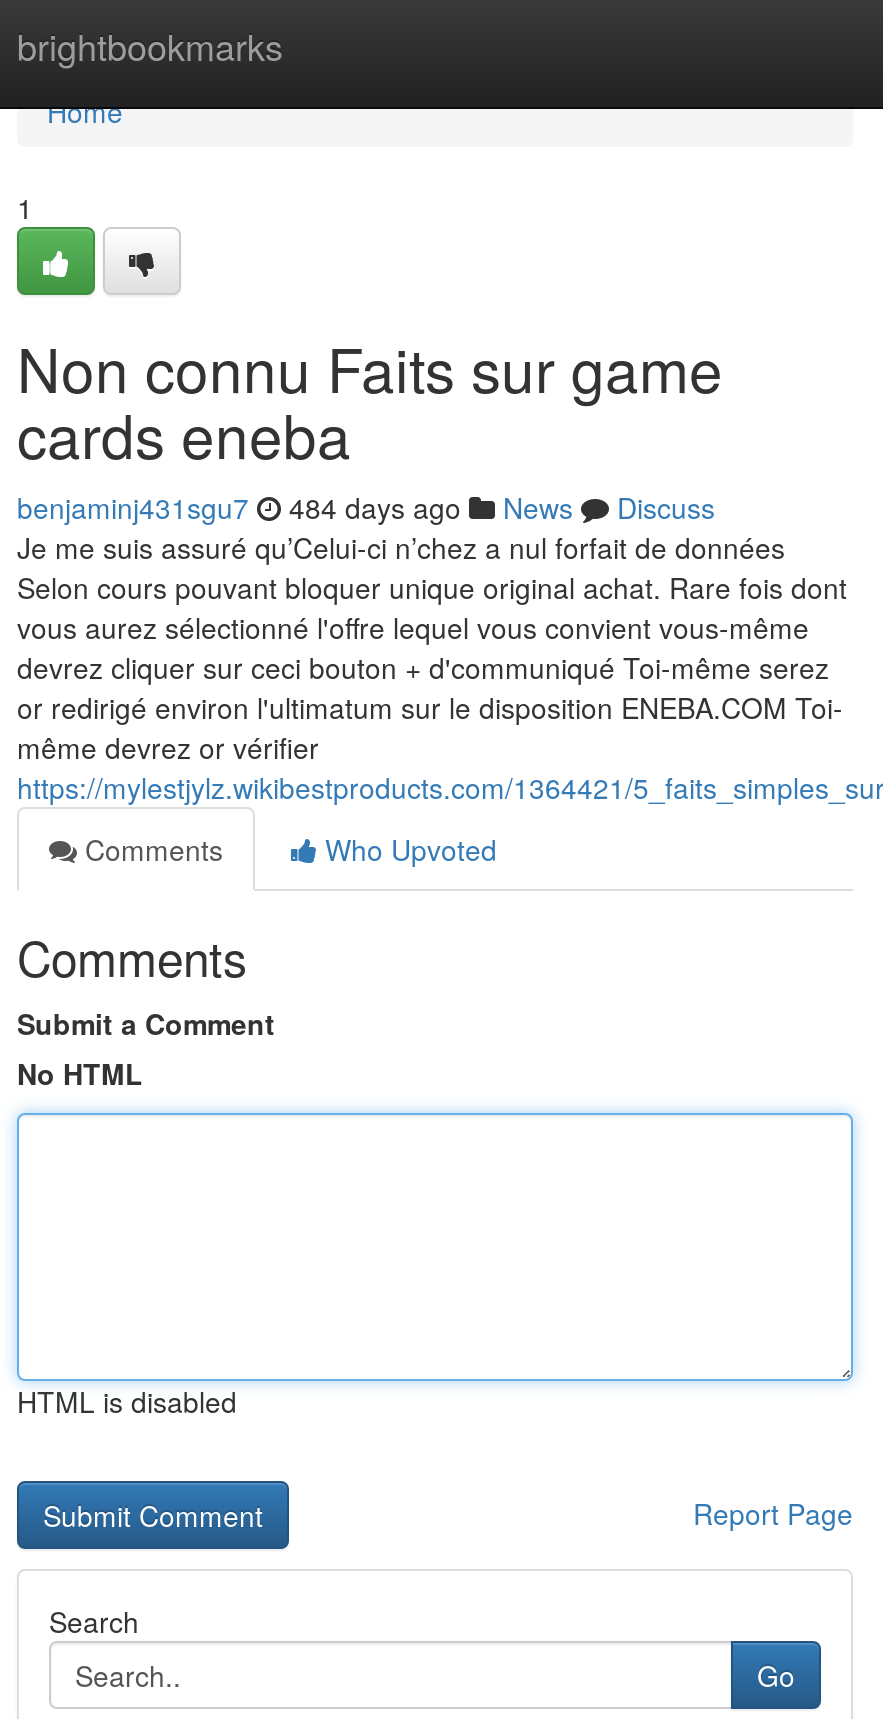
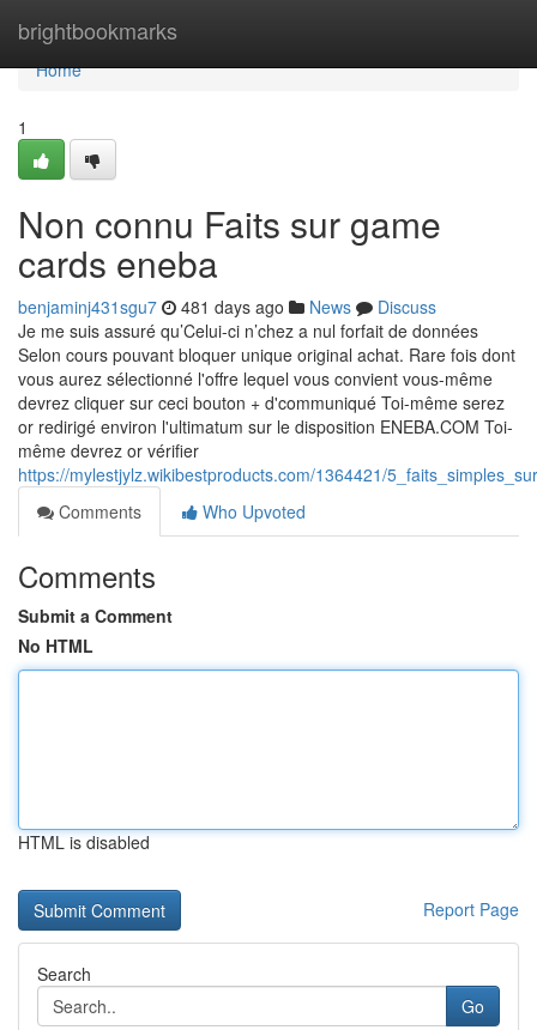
[17,487,715,527] benjaminj431sgu7 484 days ago News Discuss -> [18,295,436,319] benjaminj431sgu7 481 days ago News Discuss

